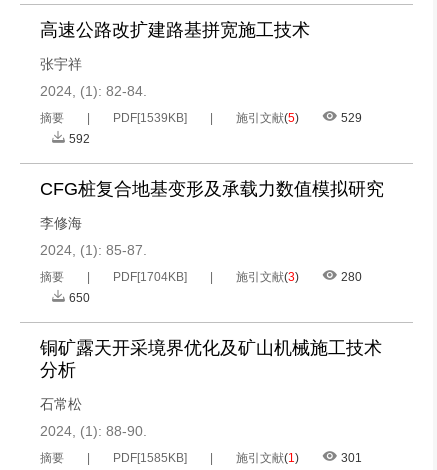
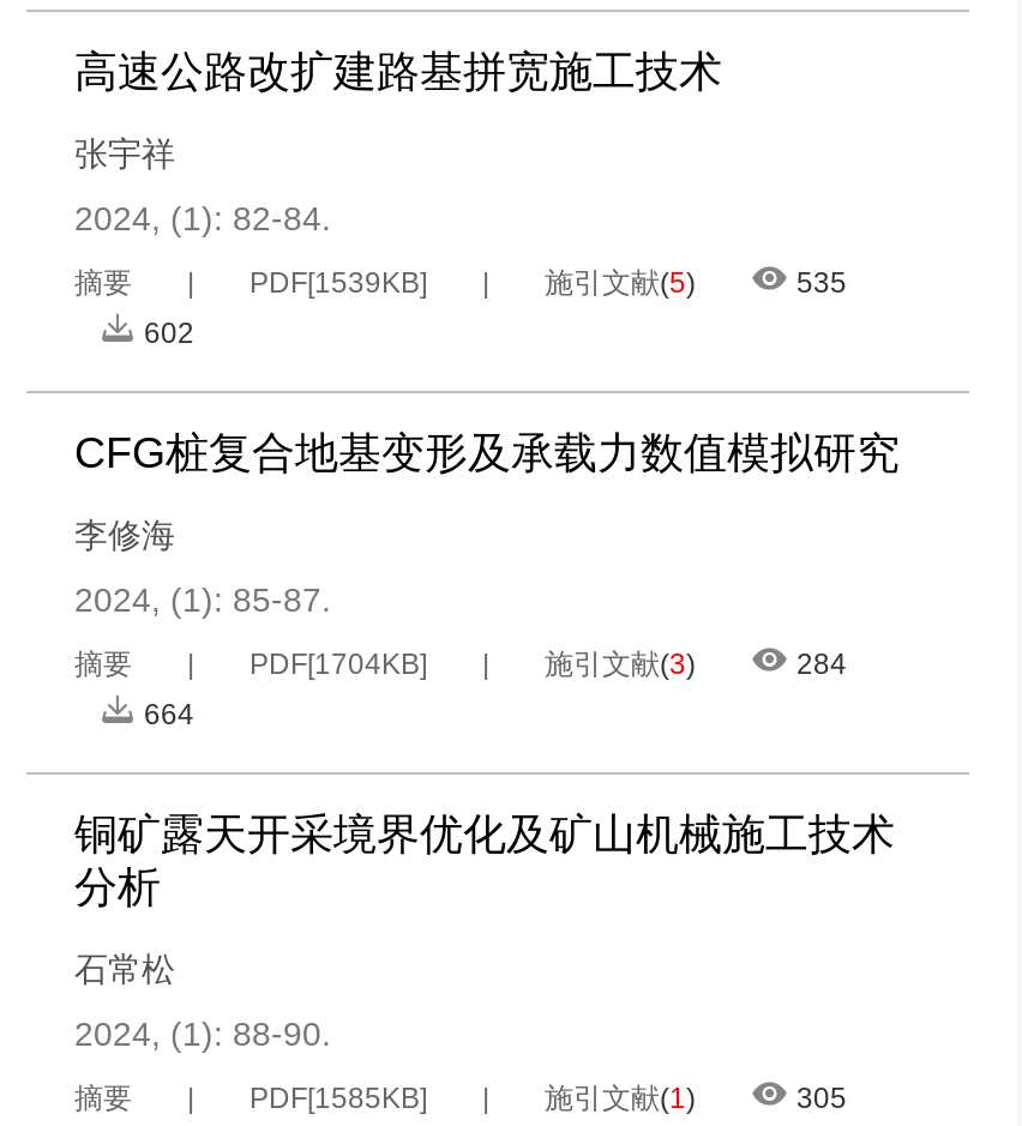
[341,111,362,125] 529 -> [796,266,847,300] 535
[69,132,90,146] 592 -> [144,317,194,350] 602
[341,270,362,284] 280 -> [796,648,847,681] 284
[69,291,90,305] 650 -> [144,698,194,731] 664
[341,451,362,465] 301 -> [796,1082,847,1115] 305

